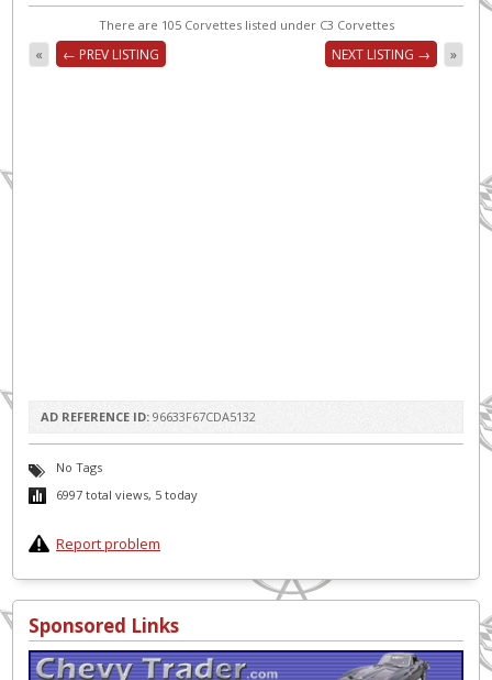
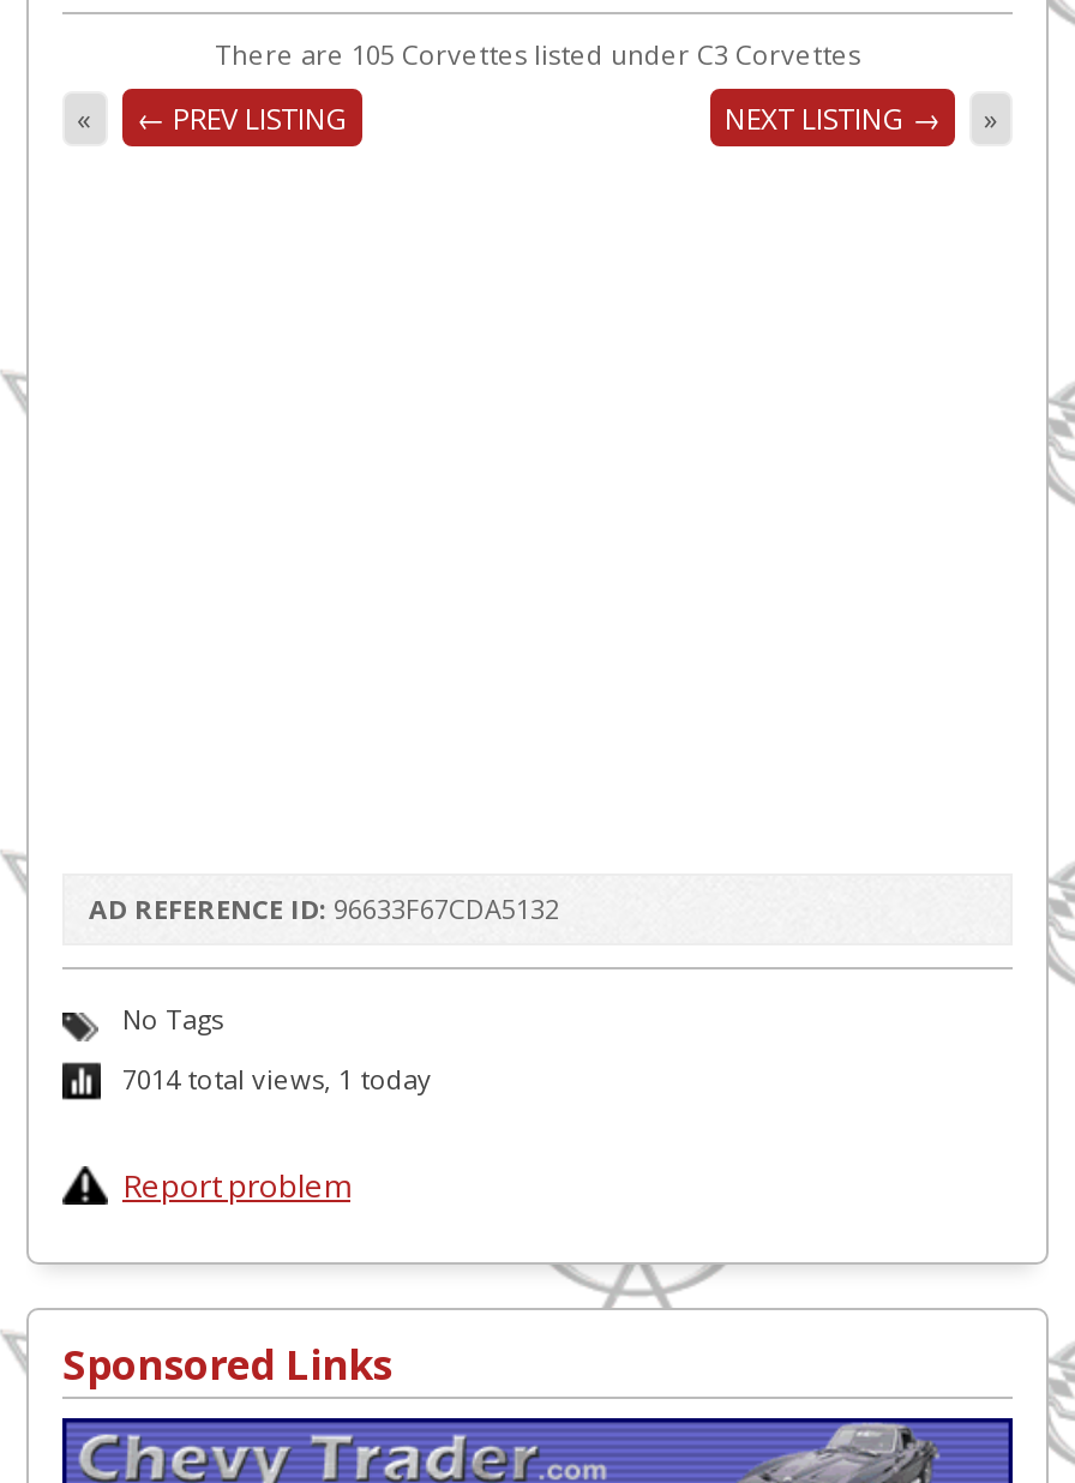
[56,486,198,503] 6997 total views, 5 today -> [122,1061,432,1097] 7014 total views, 1 today

